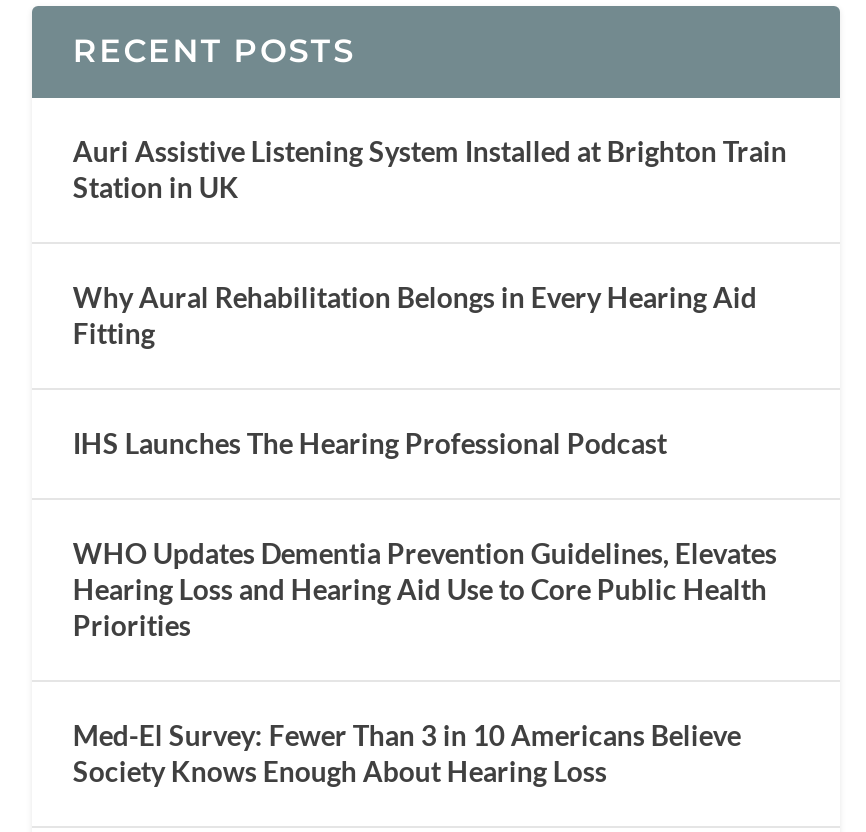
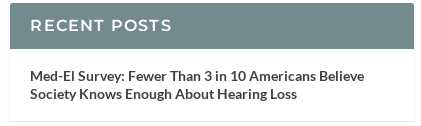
[73,133,787,641] Auri Assistive Listening System Installed at Brighton Train | Station in UK | Why Aural Rehabilitation Belongs in Every Hearing Aid | Fitting | IHS Launches The Hearing Professional Podcast | WHO Updates Dementia Prevention Guidelines, Elevates | Hearing Loss and Hearing Aid Use to Core Public Health | Priorities -> none

